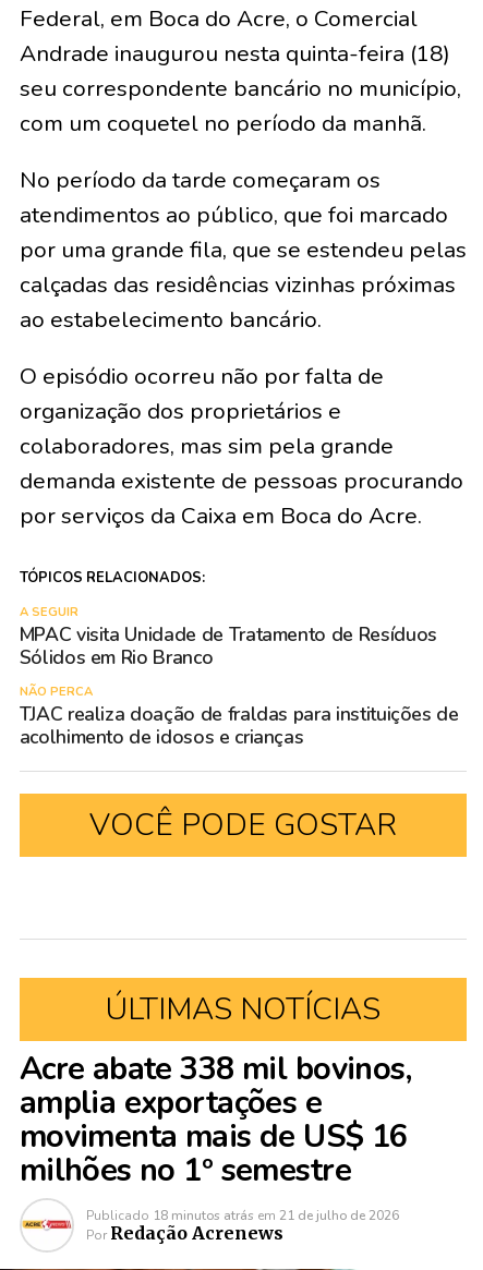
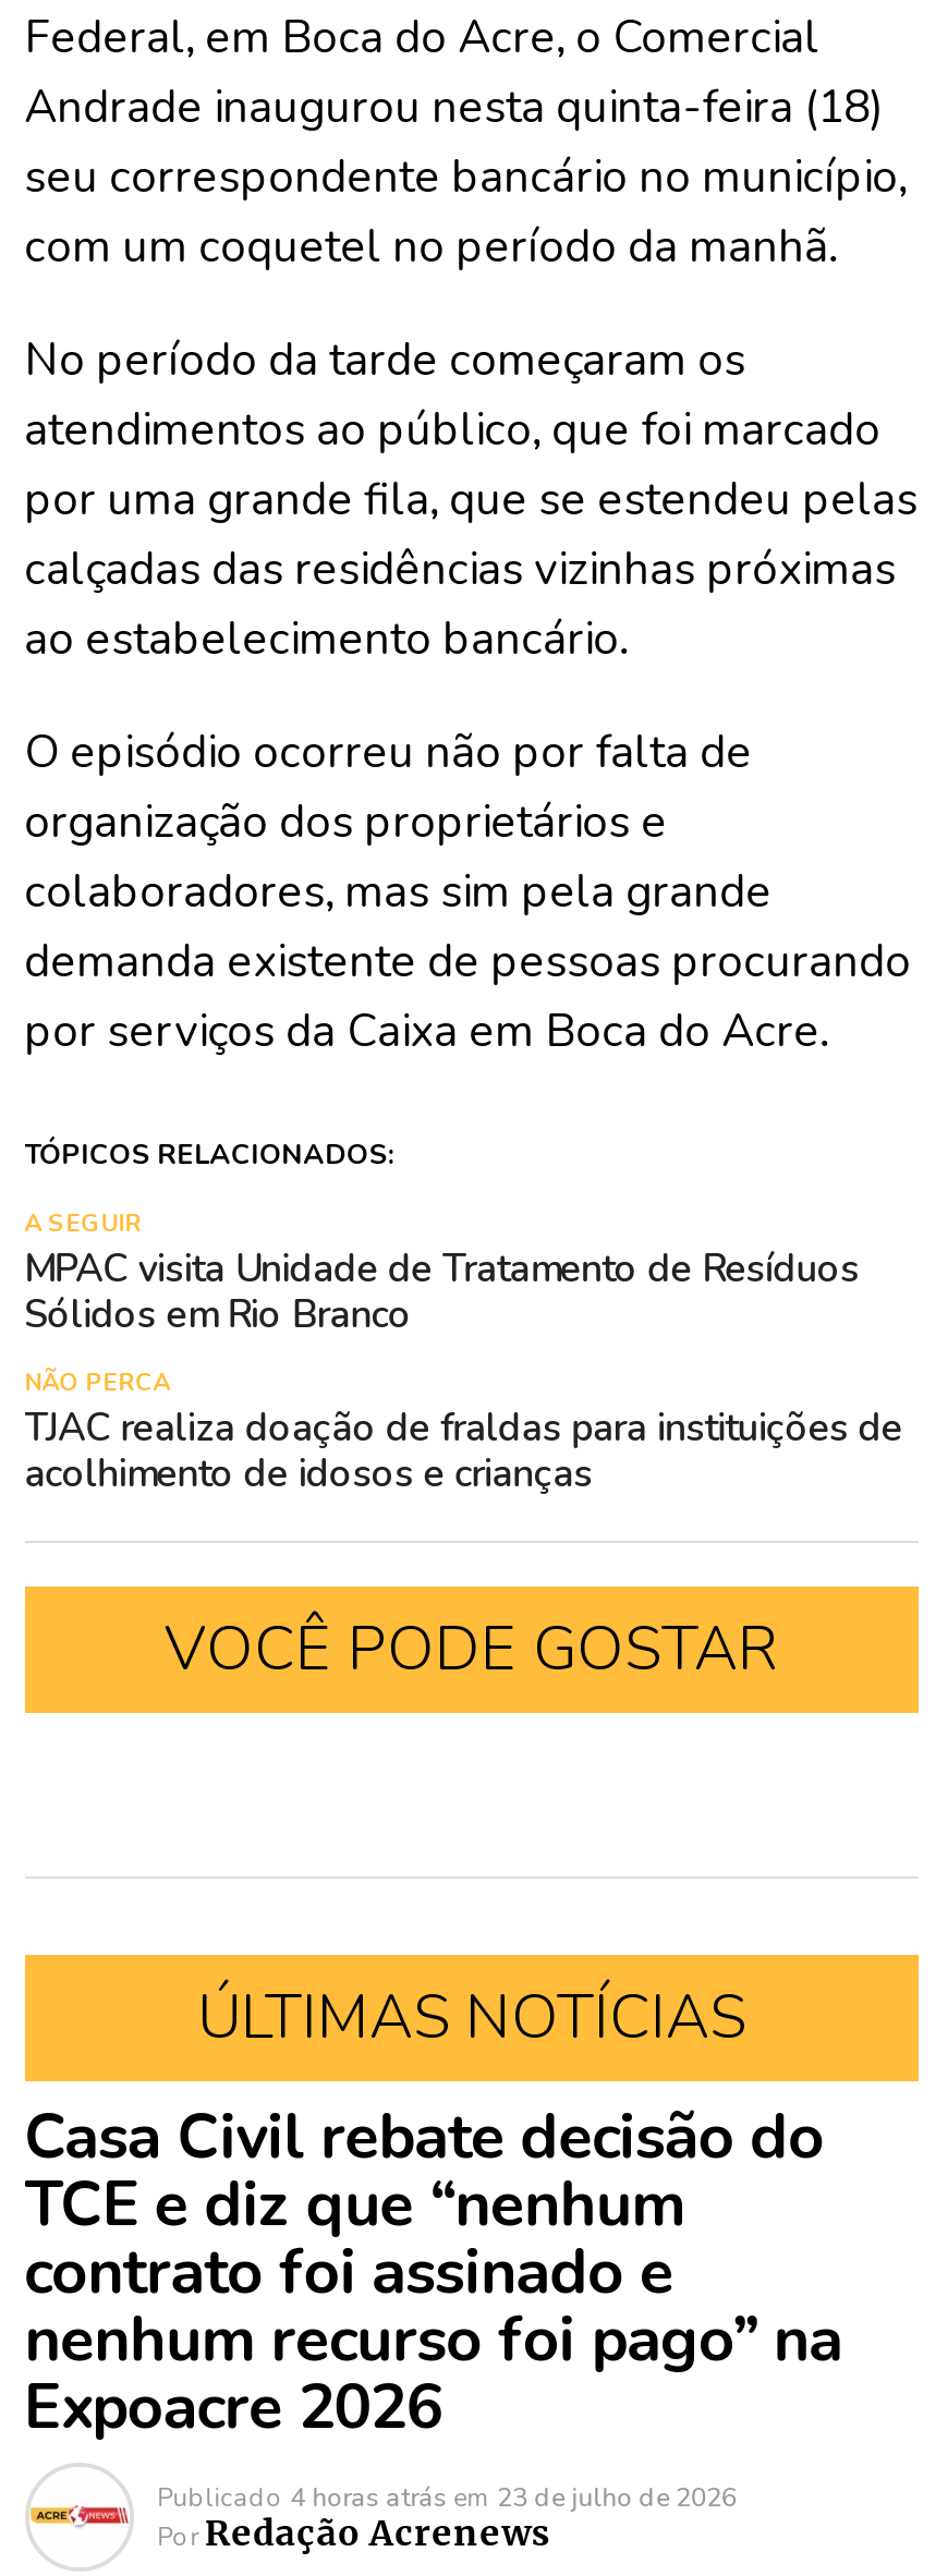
[19,1048,411,1224] Acre abate 338 mil bovinos, | amplia exportações e | movimenta mais de US$ 16 | milhões no 1º semestre | Publicado 18 minutos atrás em 21 de julho de 2026 -> [24,2094,843,2515] Casa Civil rebate decisão do | TCE e diz que “nenhum | contrato foi assinado e | nenhum recurso foi pago” na | Expoacre 2026 | Publicado 4 horas atrás em 23 de julho de 2026

